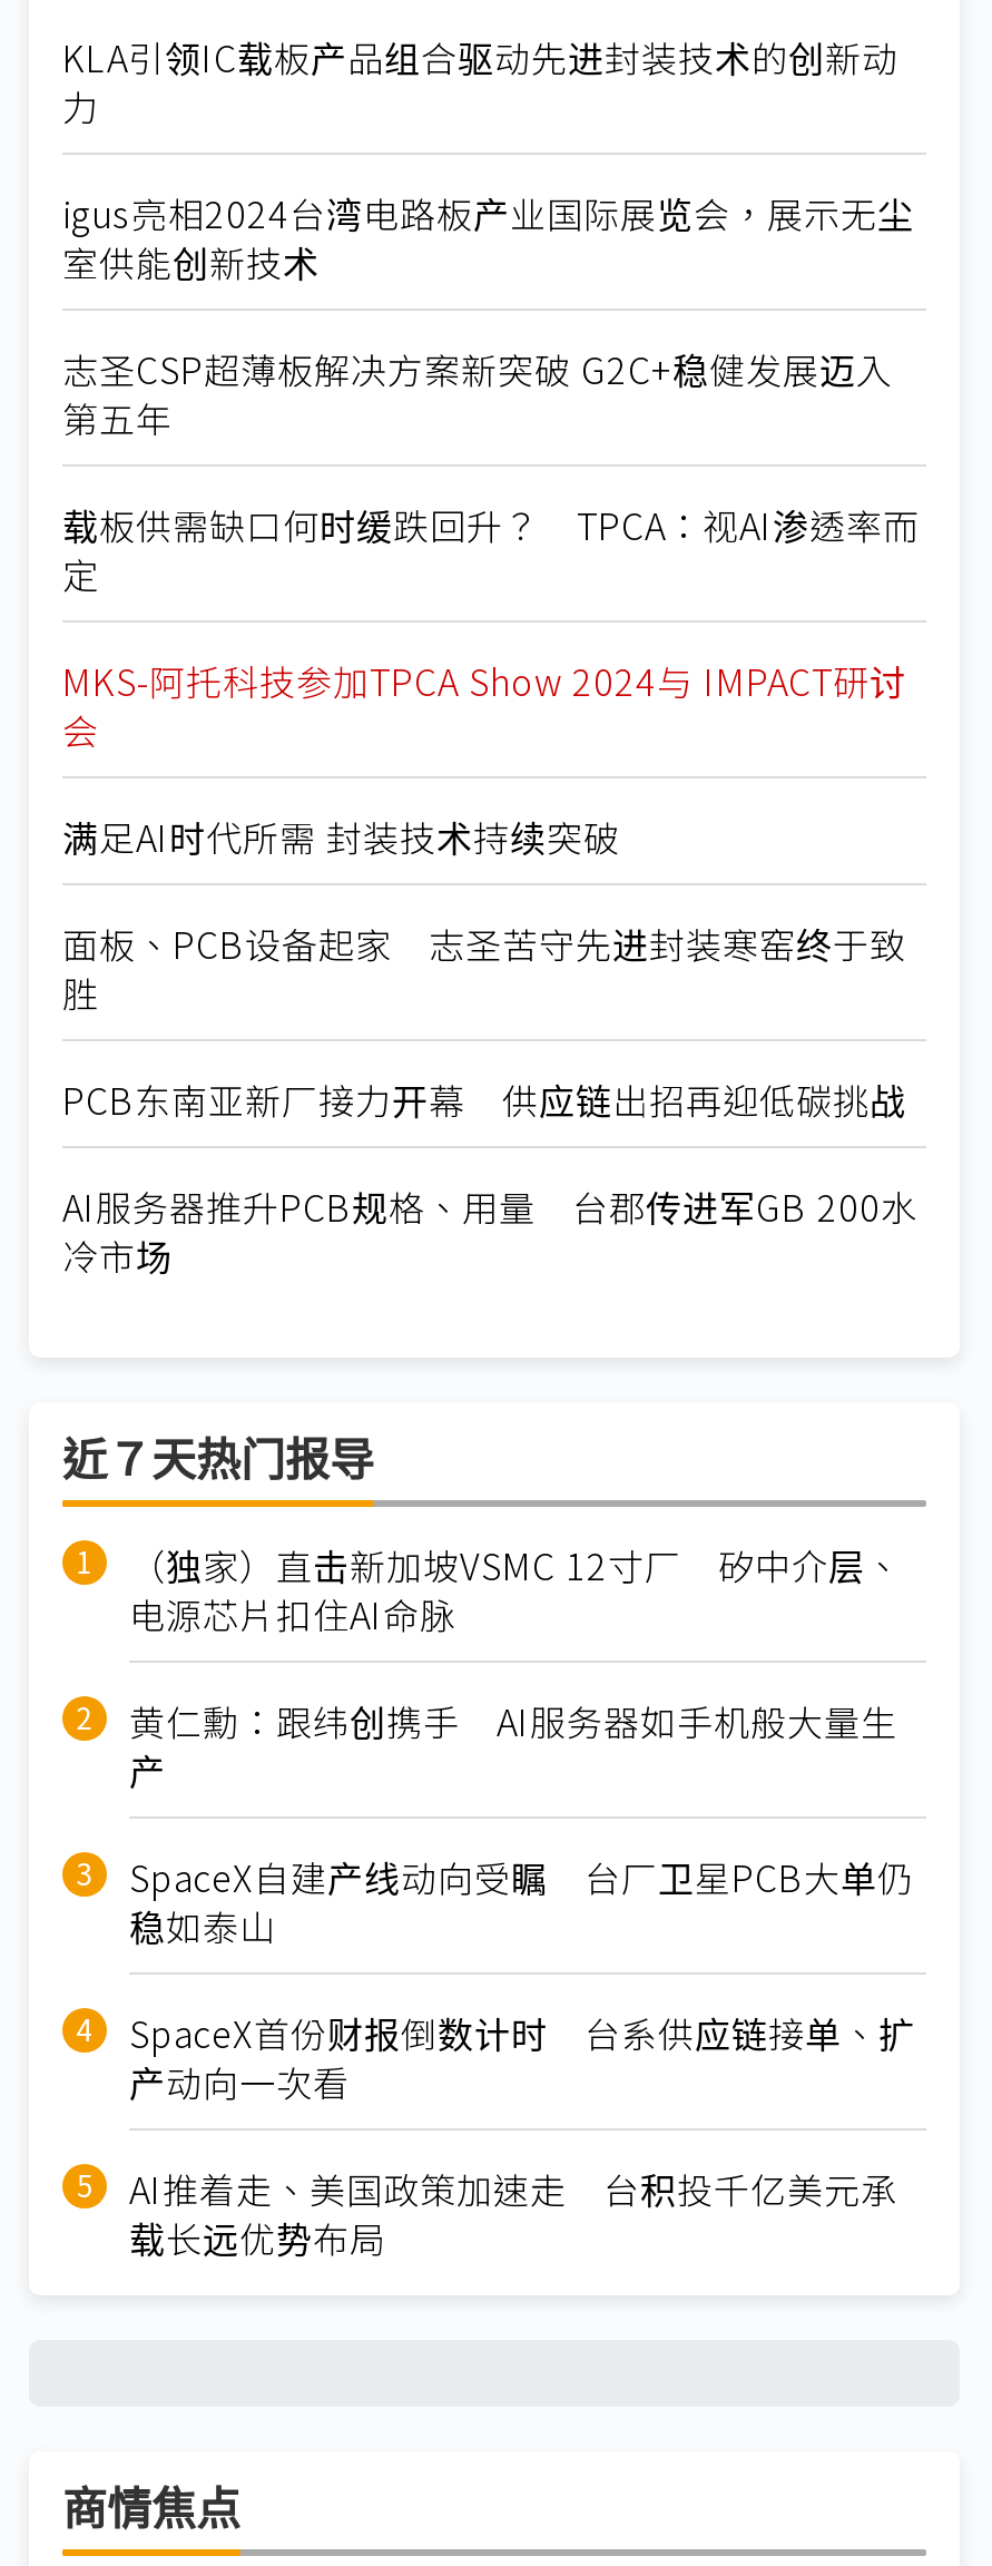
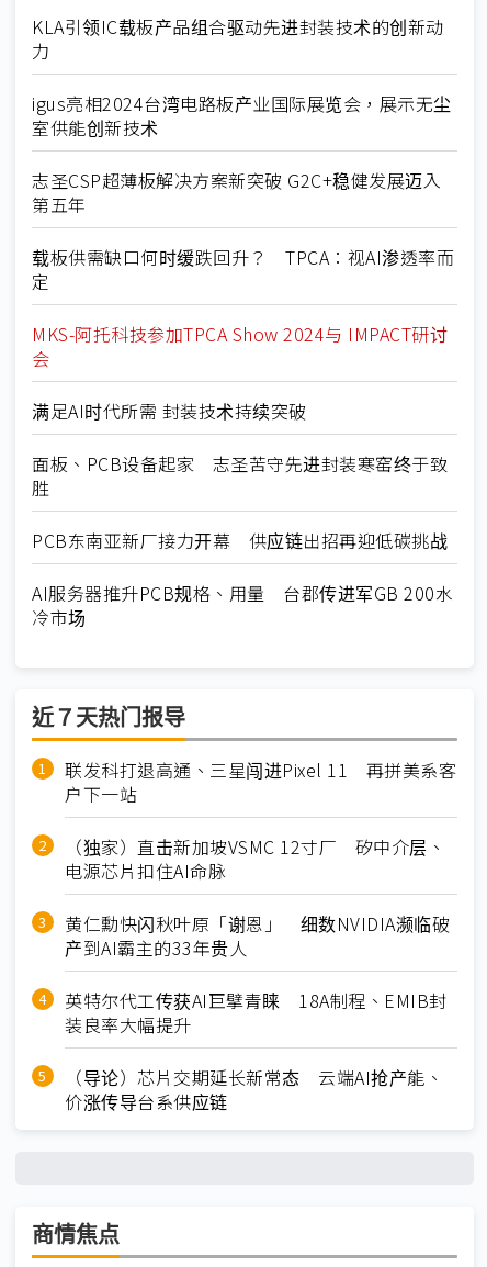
none -> [65,756,456,806] 联发科打退高通、三星闯进Pixel 11 再拼美系客 | 户下一站
moved [129,1537,902,1639] -> [65,833,445,883]: （独家）直击新加坡VSMC 12寸厂 矽中介层、 | 电源芯片扣住AI命脉
[129,1693,915,2263] 黄仁勳：跟纬创携手 AI服务器如手机般大量生 | 产 | SpaceX自建产线动向受瞩 台厂卫星PCB大单仍 | 稳如泰山 | SpaceX首份财报倒数计时 台系供应链接单、扩 | 产动向一次看 | AI推着走、美国政策加速走 台积投千亿美元承 | 载长远优势布局 -> [65,910,450,1114] 黄仁勳快闪秋叶原「谢恩」 细数NVIDIA濒临破 | 产到AI霸主的33年贵人 | 英特尔代工传获AI巨擘青睐 18A制程、EMIB封 | 装良率大幅提升 | （导论）芯片交期延长新常态 云端AI抢产能、 | 价涨传导台系供应链

